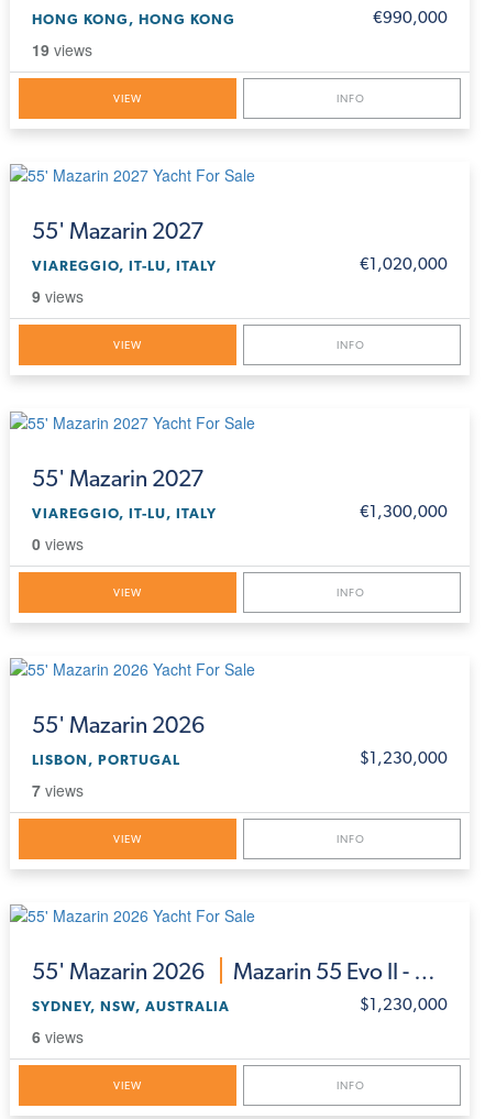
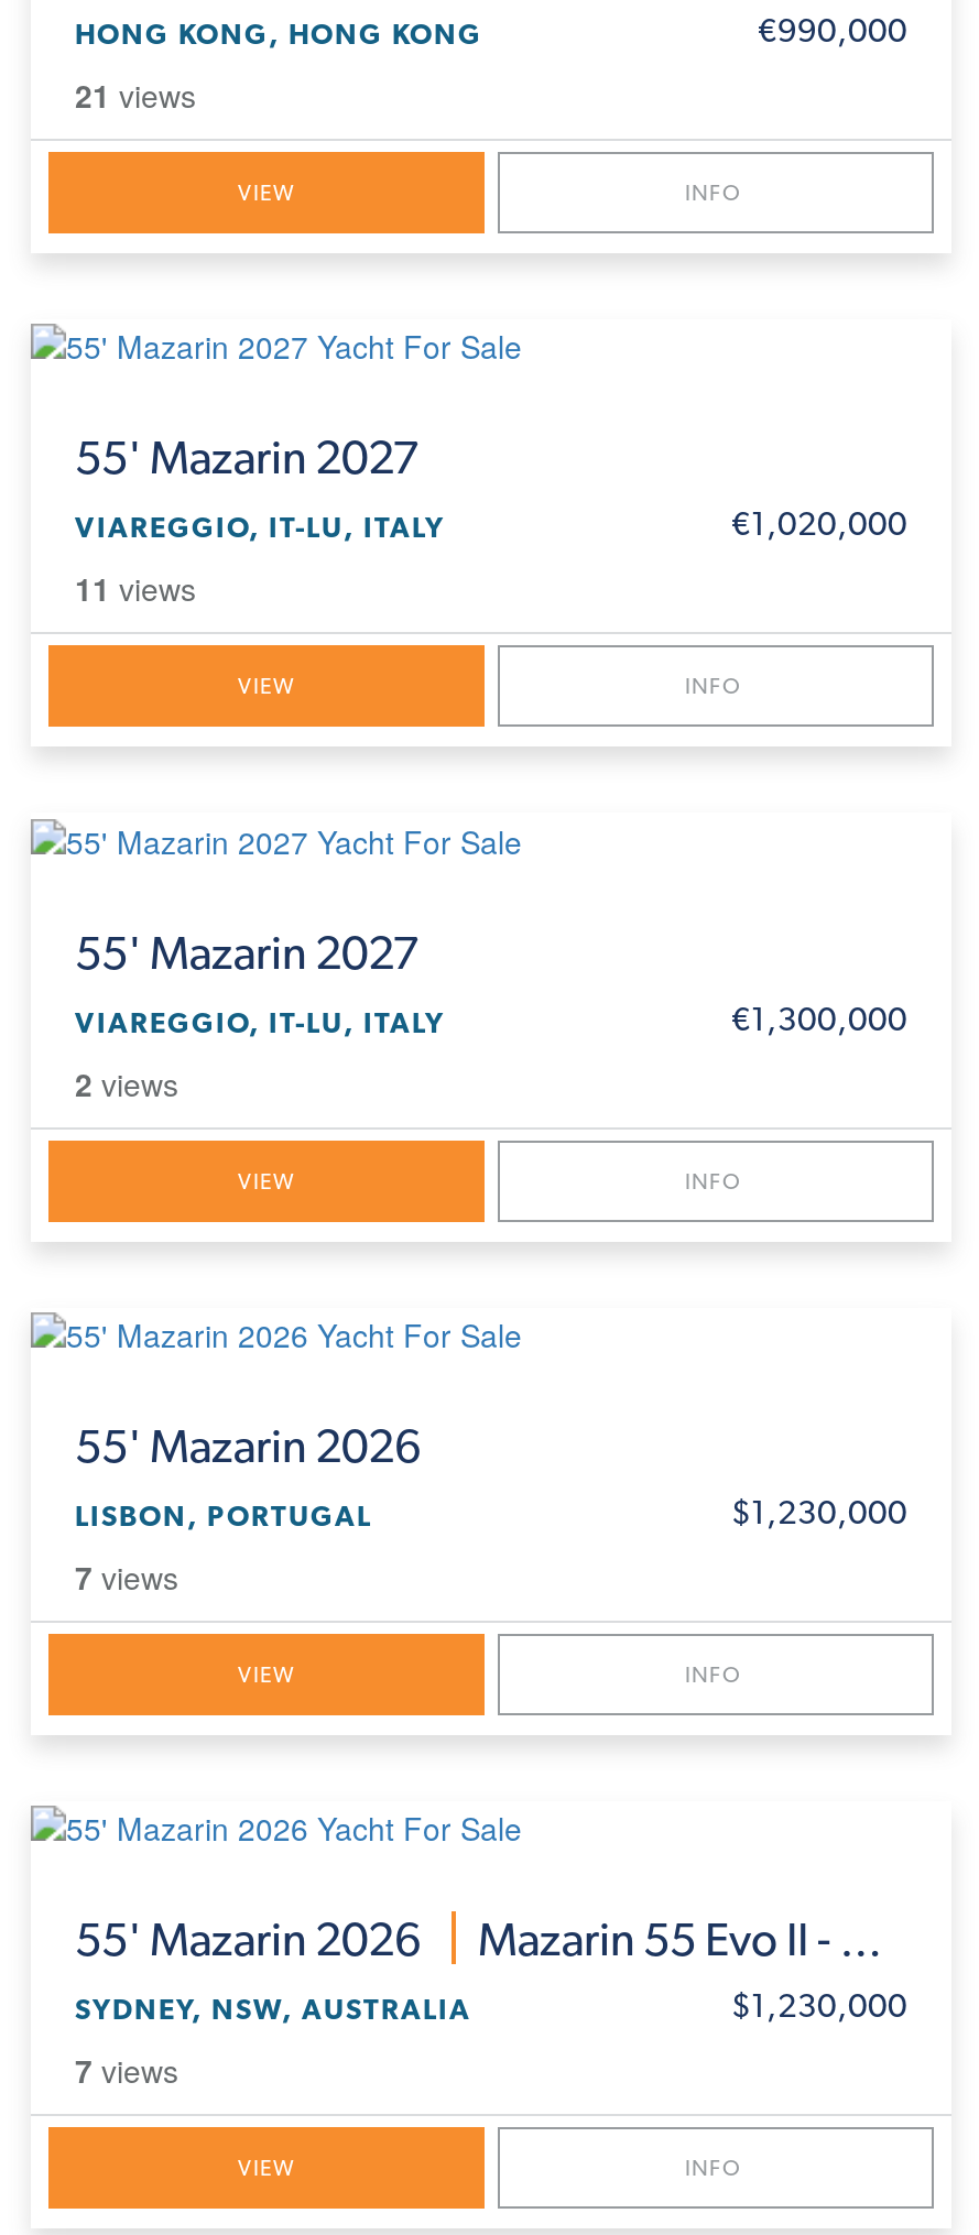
[32,38,92,60] 19 views -> [75,72,196,116] 21 views
[32,285,84,307] 9 views -> [75,567,196,611] 11 views
[32,532,84,554] 0 views -> [75,1060,178,1105] 2 views
[32,1026,84,1048] 6 views -> [75,2048,178,2092] 7 views

